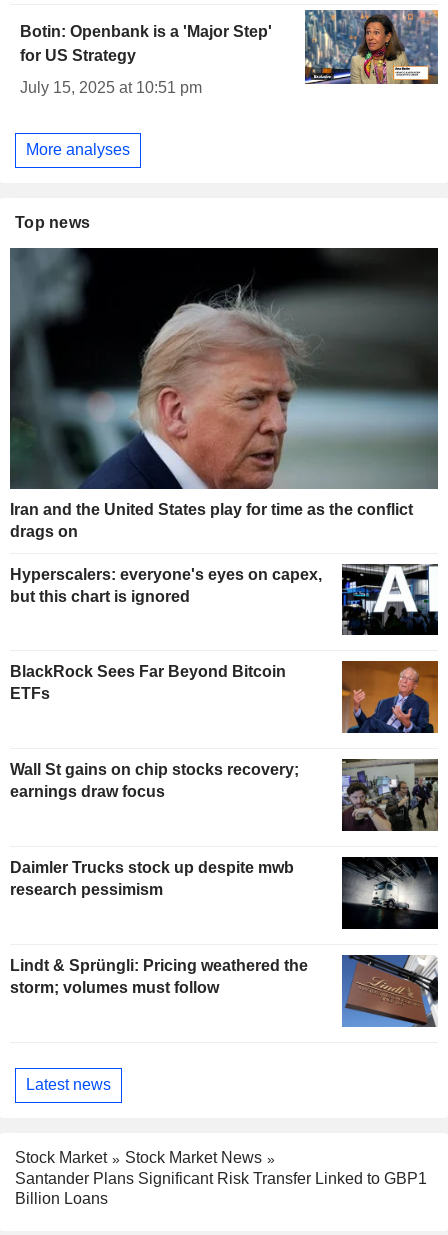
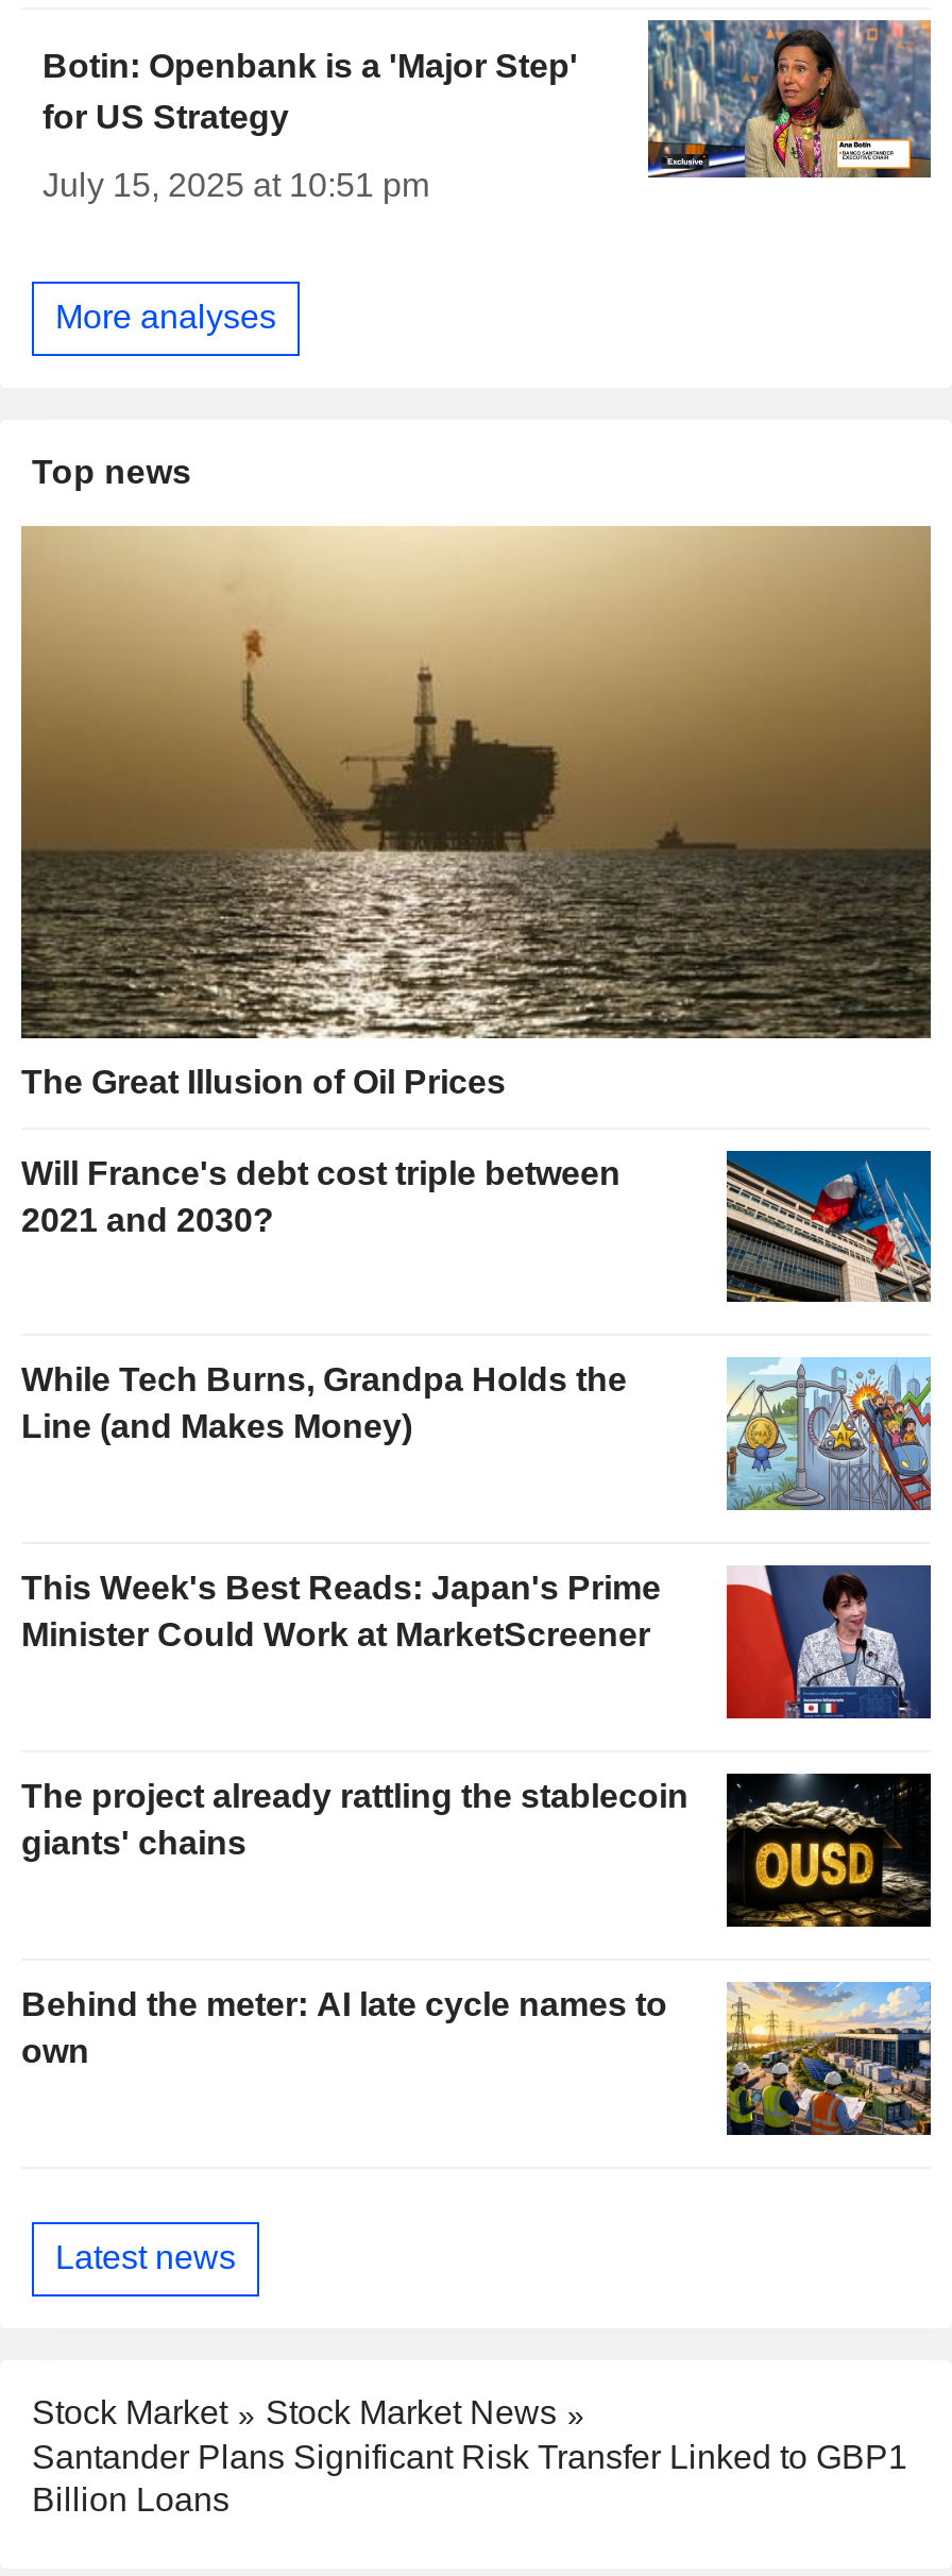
[9,247,439,540] [image] | Iran and the United States play for time as the conflict | drags on -> [19,524,933,1099] [image] | The Great Illusion of Oil Prices
[10,566,322,605] Hyperscalers: everyone's eyes on capex, | but this chart is ignored -> [21,1155,620,1237] Will France's debt cost triple between | 2021 and 2030?
[342,563,439,636] [image] -> [725,1149,933,1304] [image]
[10,663,286,702] BlackRock Sees Far Beyond Bitcoin | ETFs -> [21,1362,627,1445] While Tech Burns, Grandpa Holds the | Line (and Makes Money)
[341,660,439,734] [image] -> [725,1357,933,1512] [image]
[10,761,299,800] Wall St gains on chip stocks recovery; | earnings draw focus -> [21,1570,661,1653] This Week's Best Reads: Japan's Prime | Minister Could Work at MarketScreener
[341,758,438,832] [image] -> [725,1565,931,1721] [image]
[10,859,294,898] Daimler Trucks stock up despite mwb | research pessimism -> [21,1778,688,1861] The project already rattling the stablecoin | giants' chains
[342,857,438,930] [image] -> [725,1772,926,1929] [image]
[10,954,438,1028] [image] | Lindt & Sprüngli: Pricing weathered the | storm; volumes must follow -> [21,1980,933,2137] [image] | Behind the meter: AI late cycle names to | own

